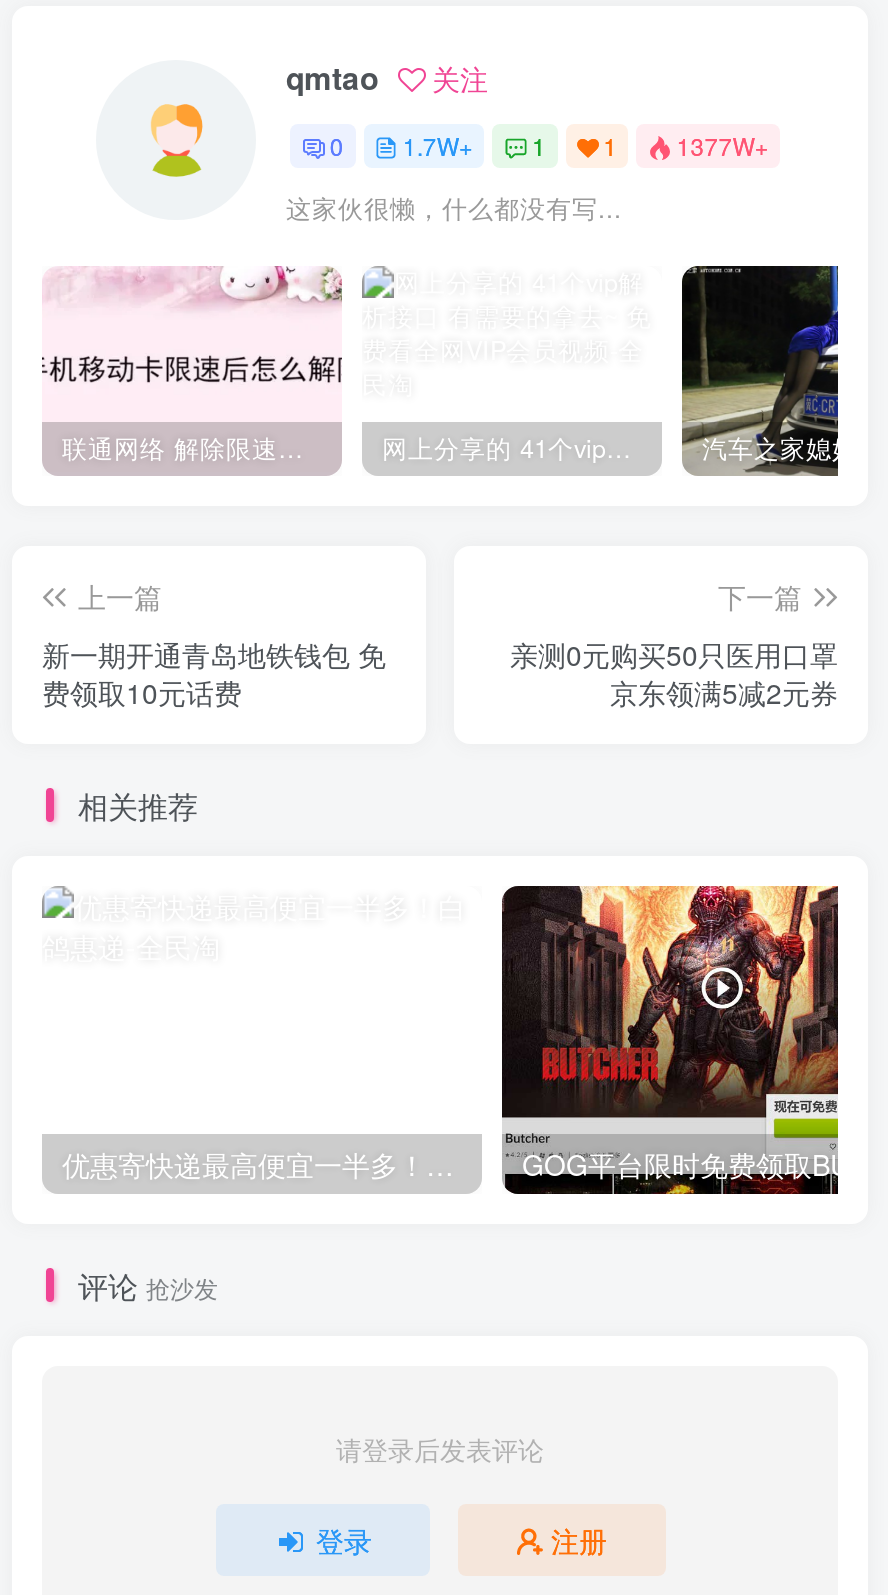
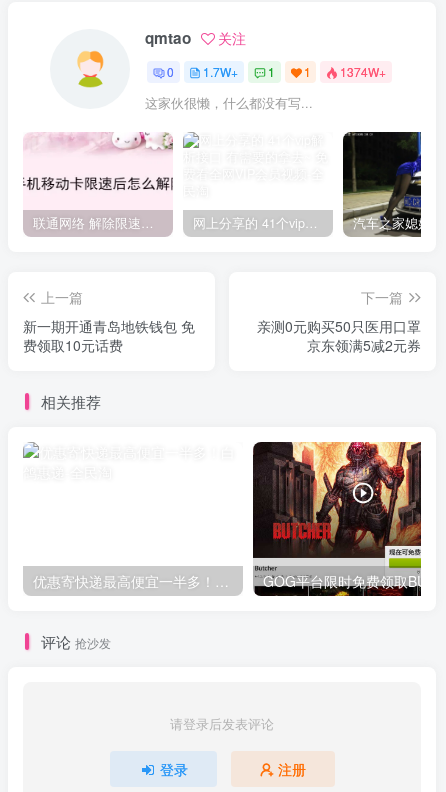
[330,129,768,163] 0 1.7W+ 1 1 1377W+ -> [167,63,386,80] 0 1.7W+ 1 1 1374W+

